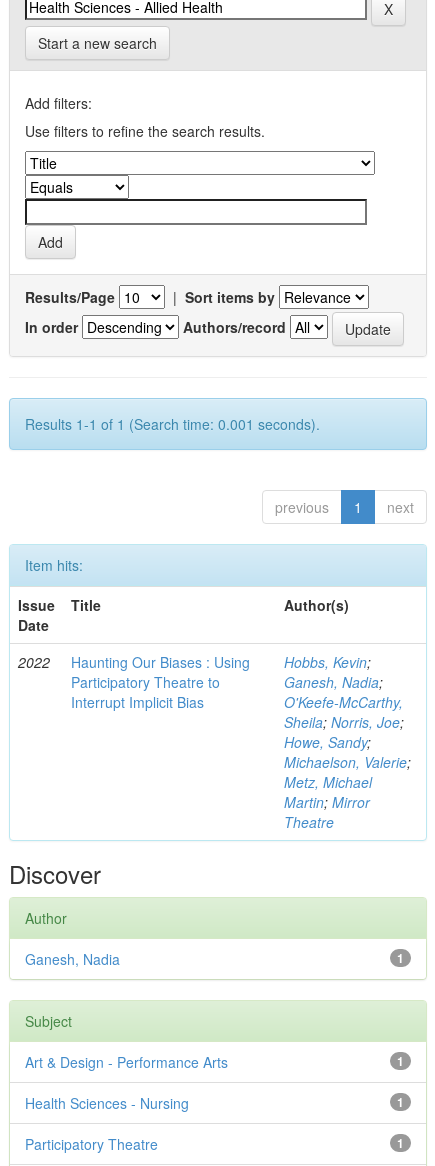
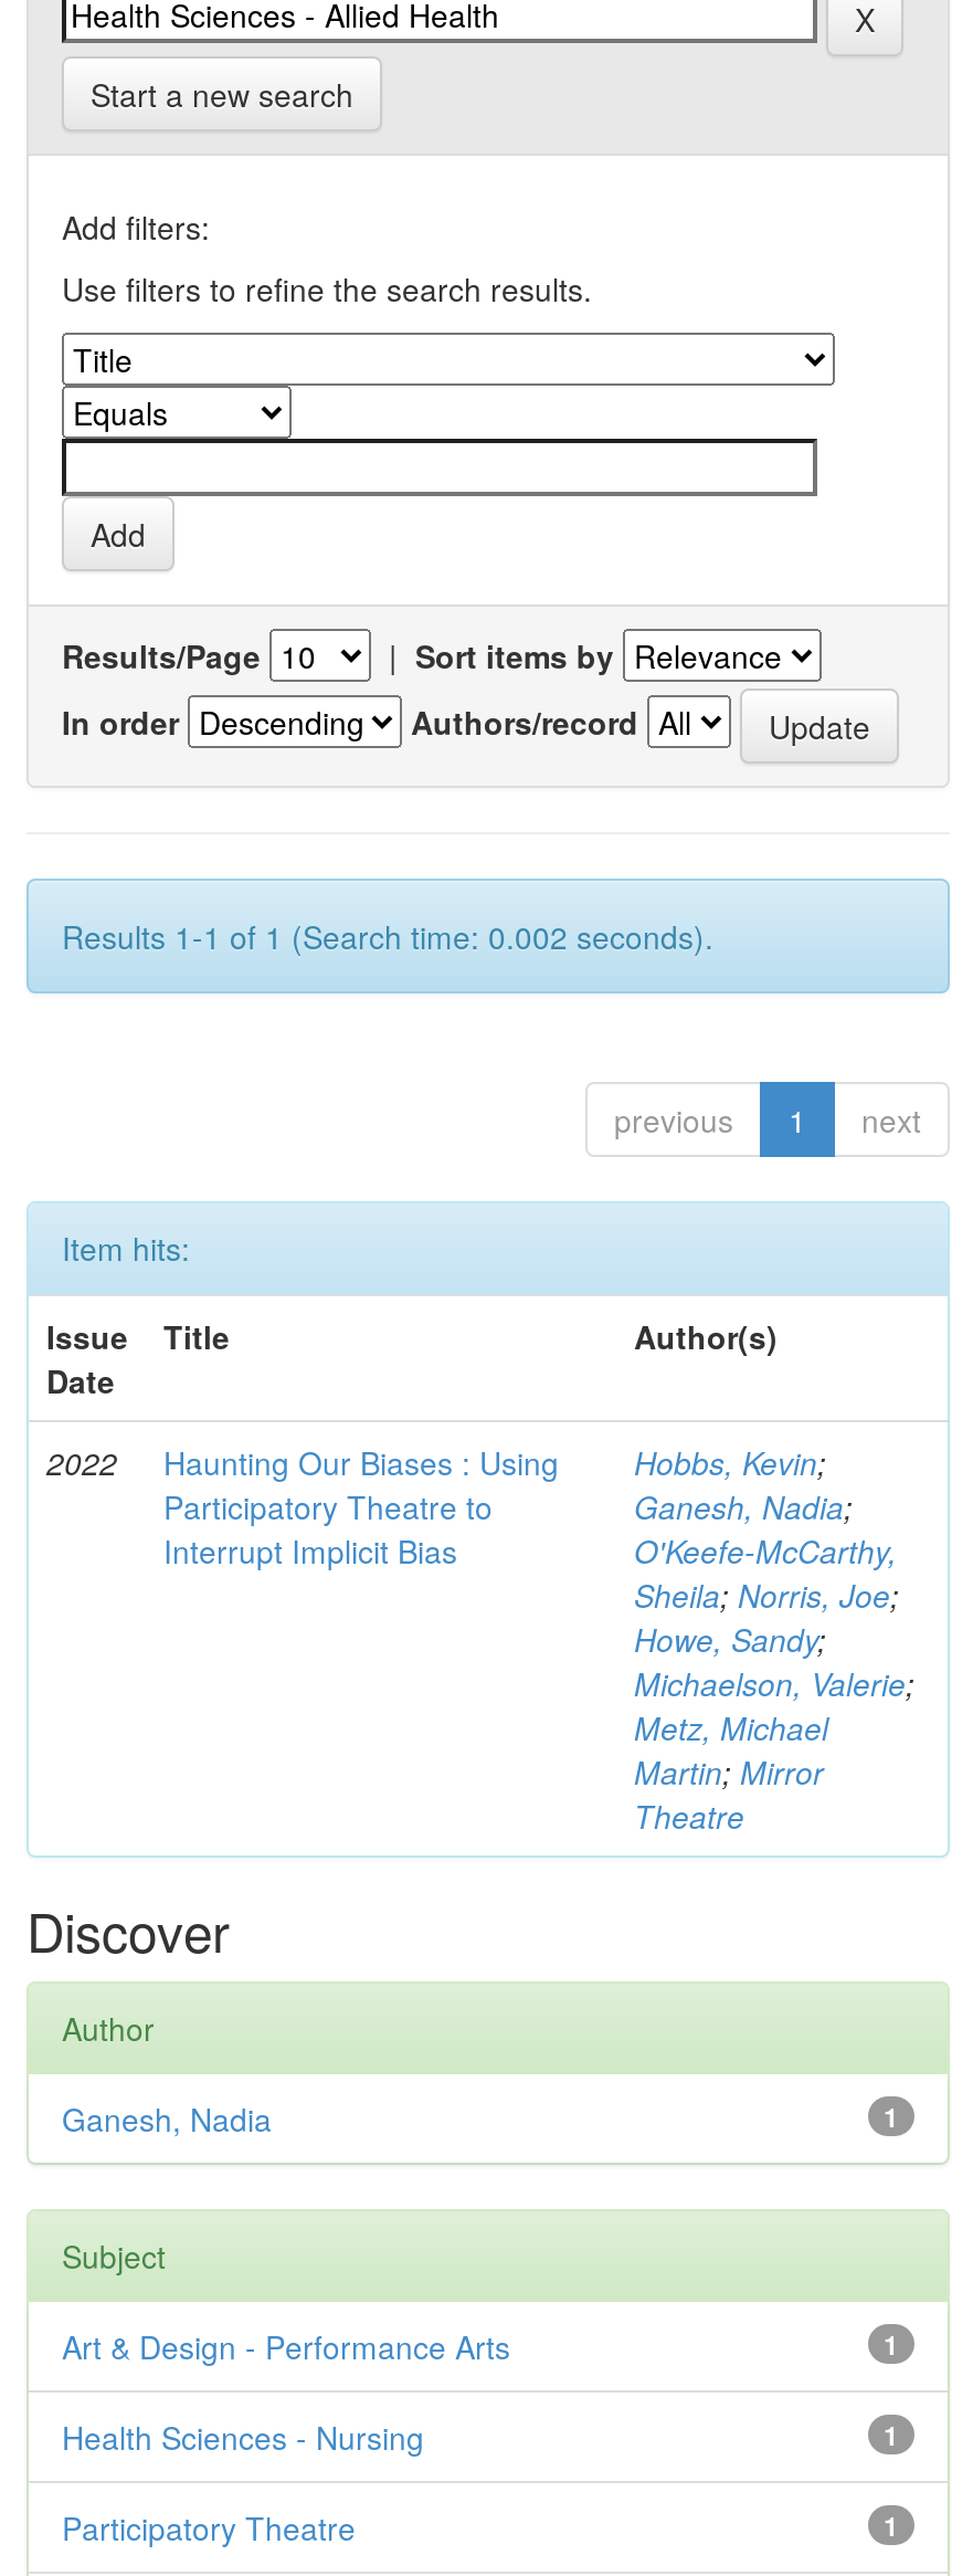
[25,414,320,434] Results 1-1 of 1 (Search time: 0.001 seconds). -> [62,914,713,958] Results 1-1 of 1 (Search time: 0.002 seconds).

